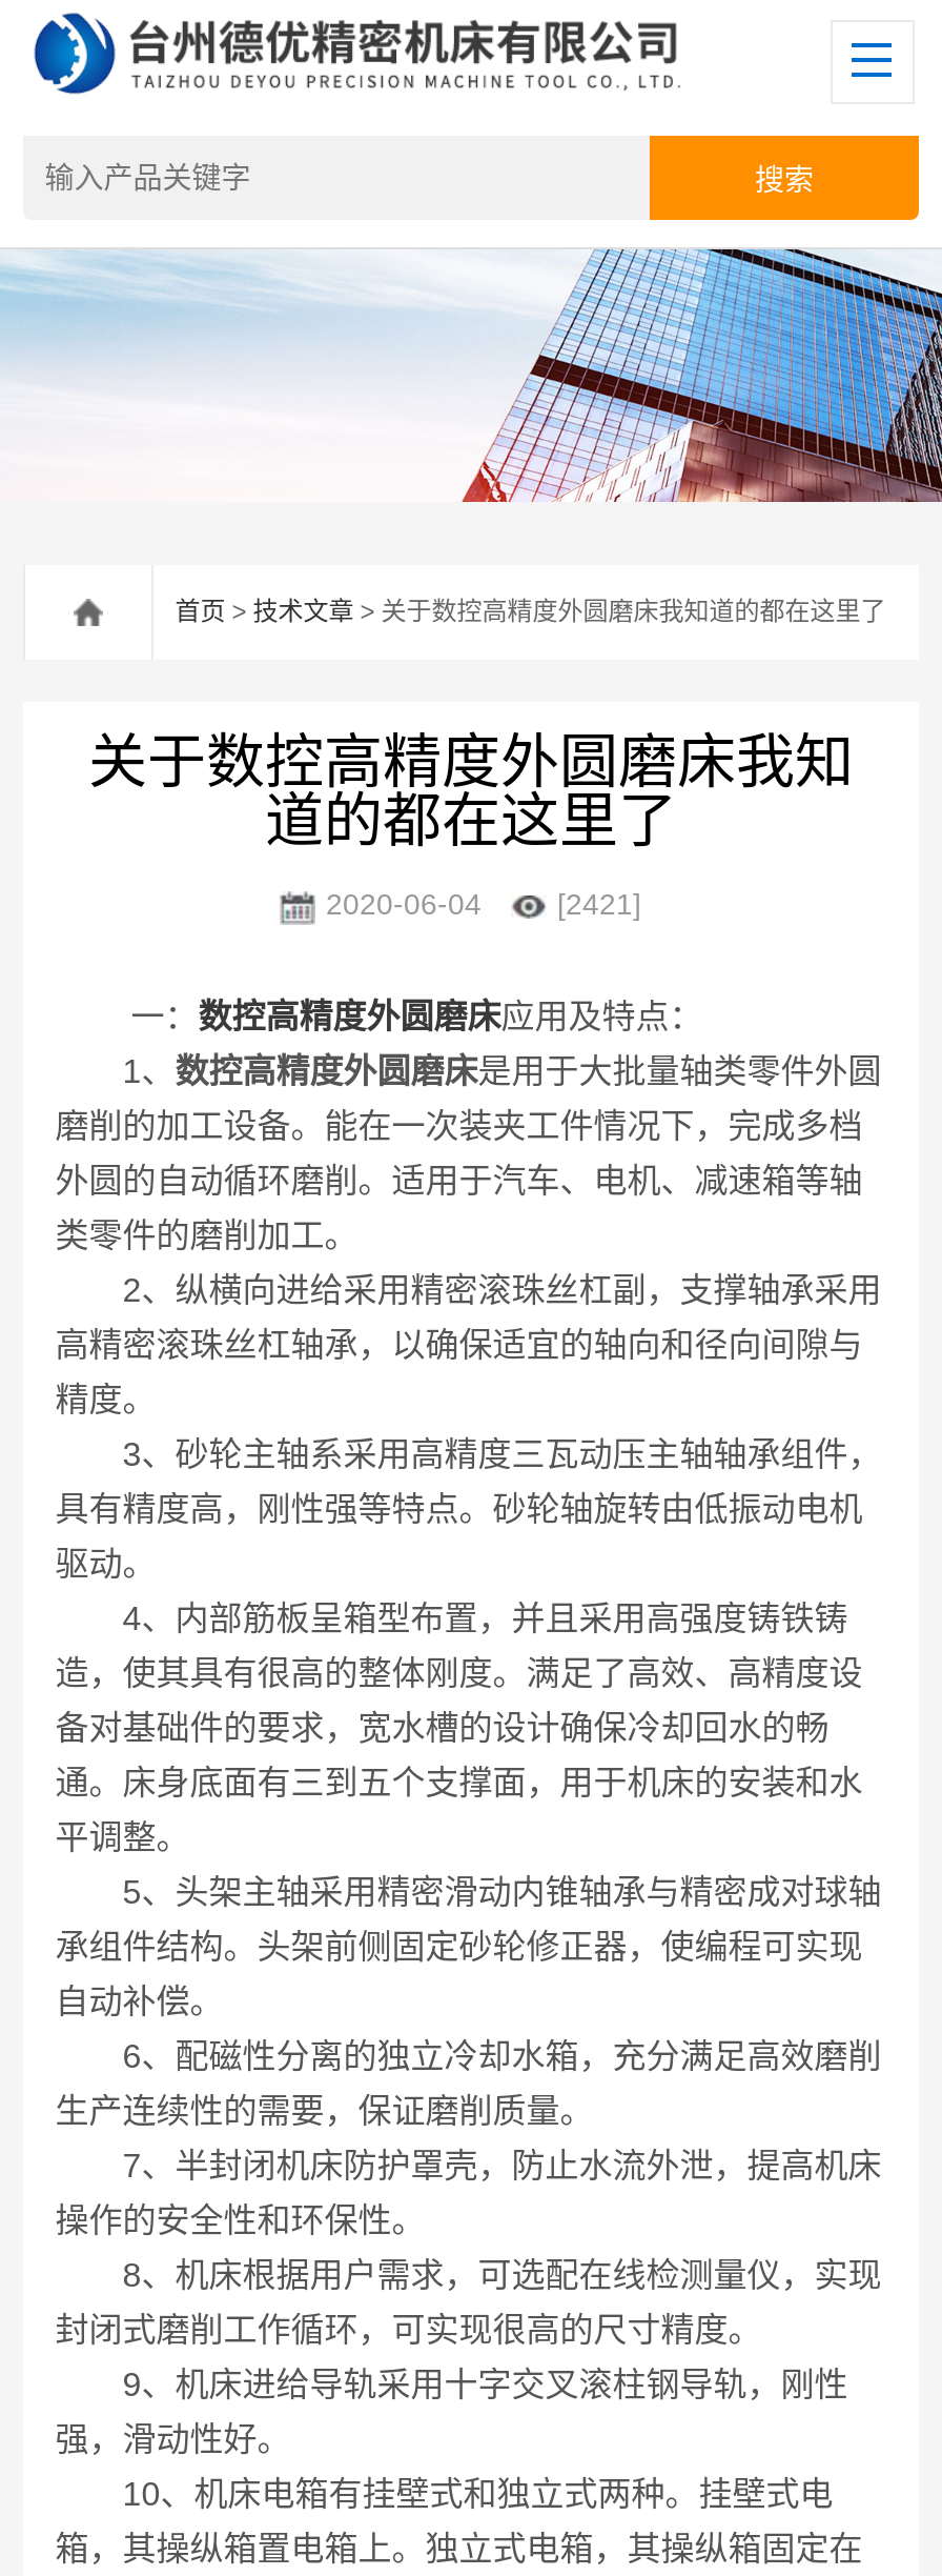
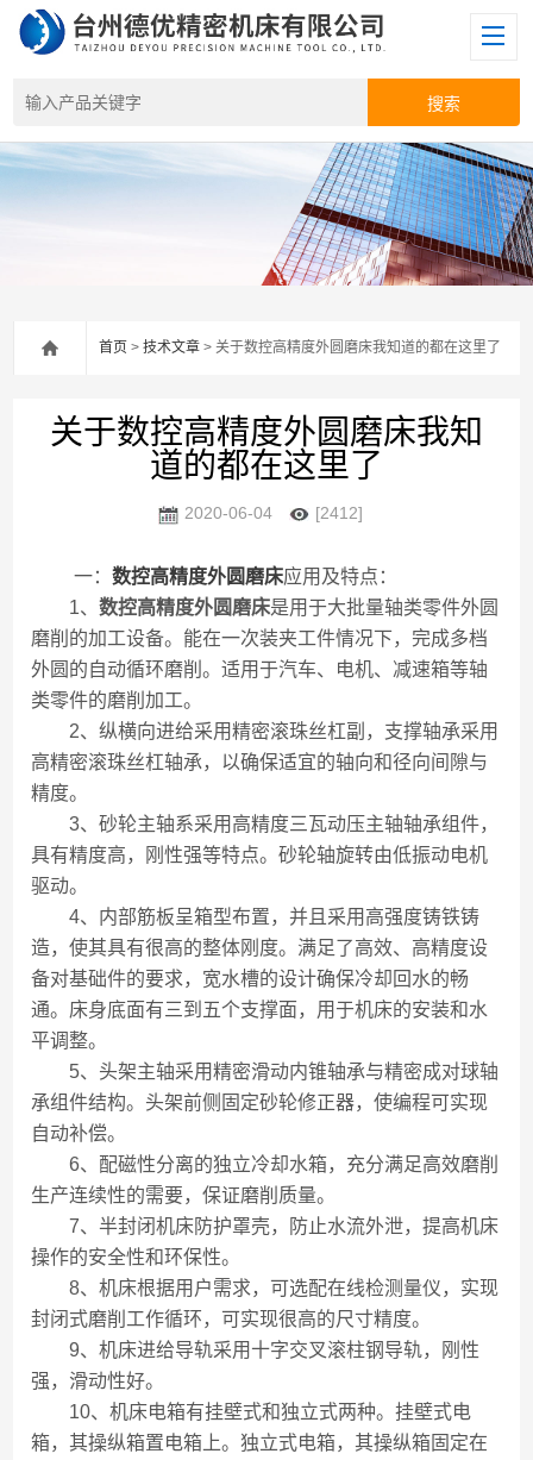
[557,887,641,921] [2421] -> [315,503,363,522] [2412]

